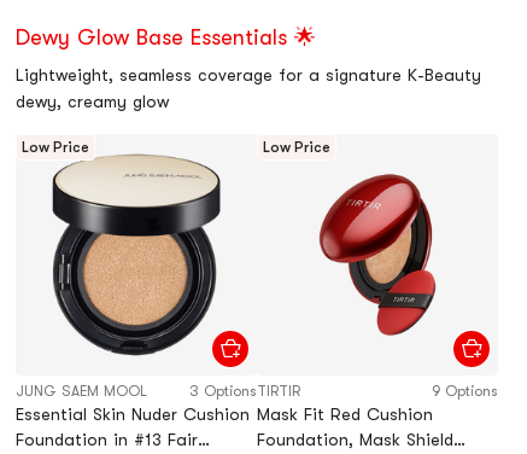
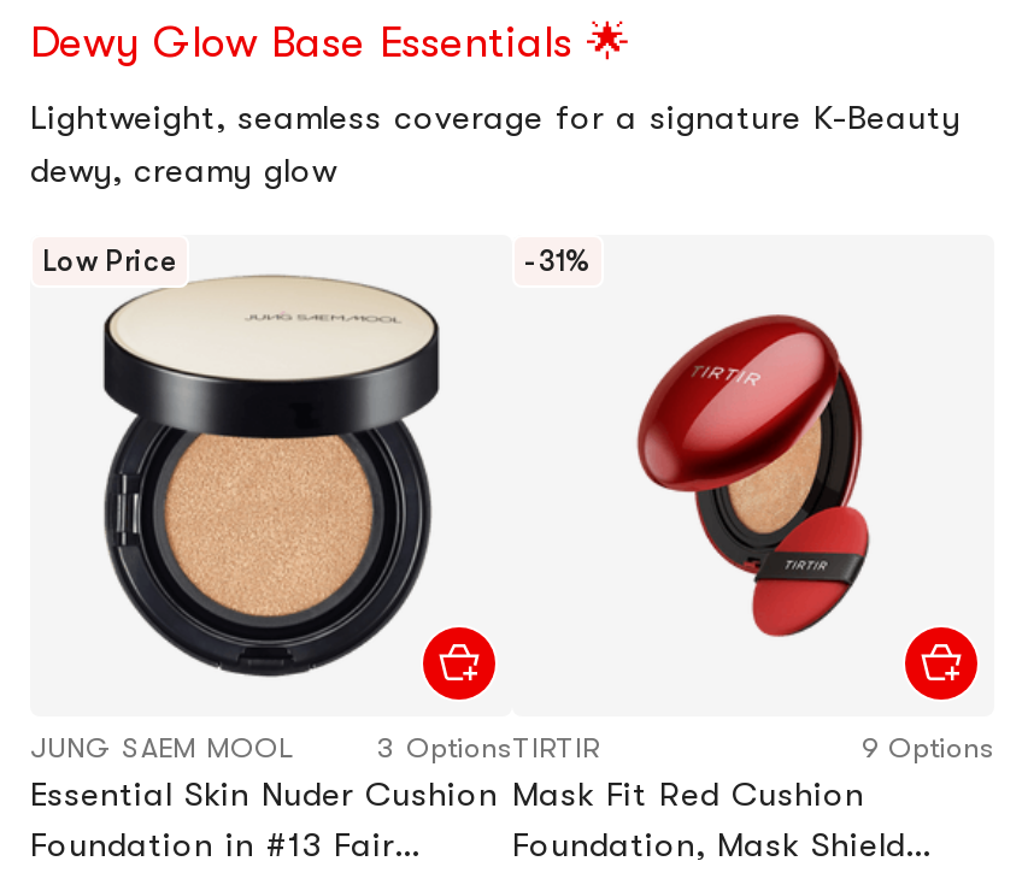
[263,139,330,156] Low Price -> [524,244,592,278] -31%

